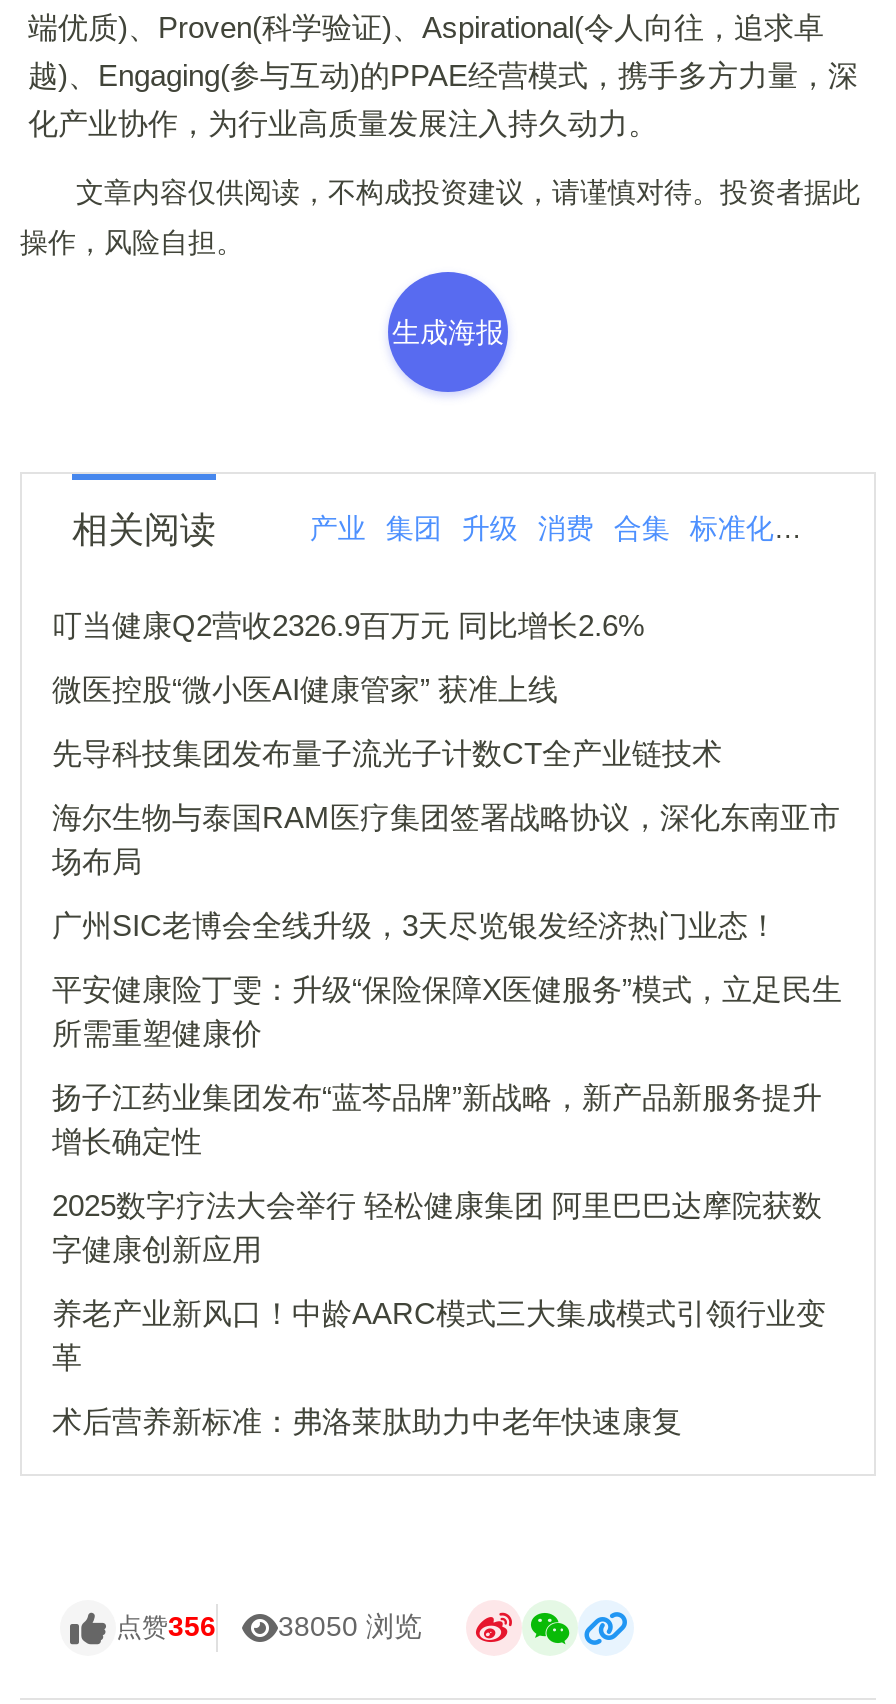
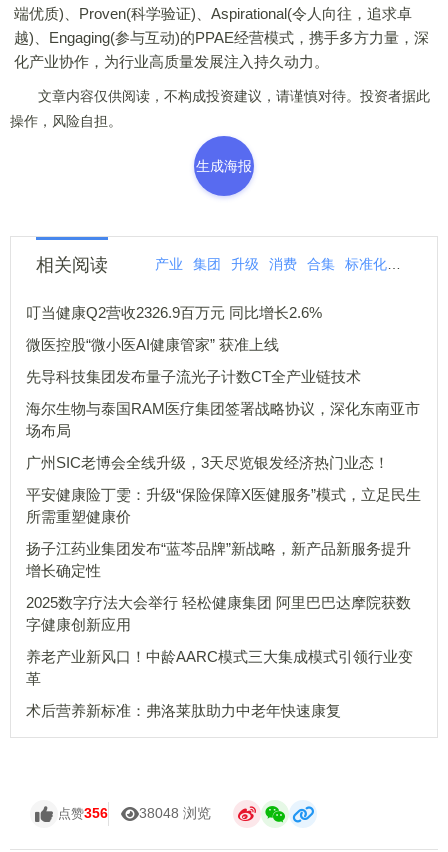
[116,1610,422,1642] 点赞356 38050 浏览 -> [58,805,211,821] 点赞356 38048 浏览

